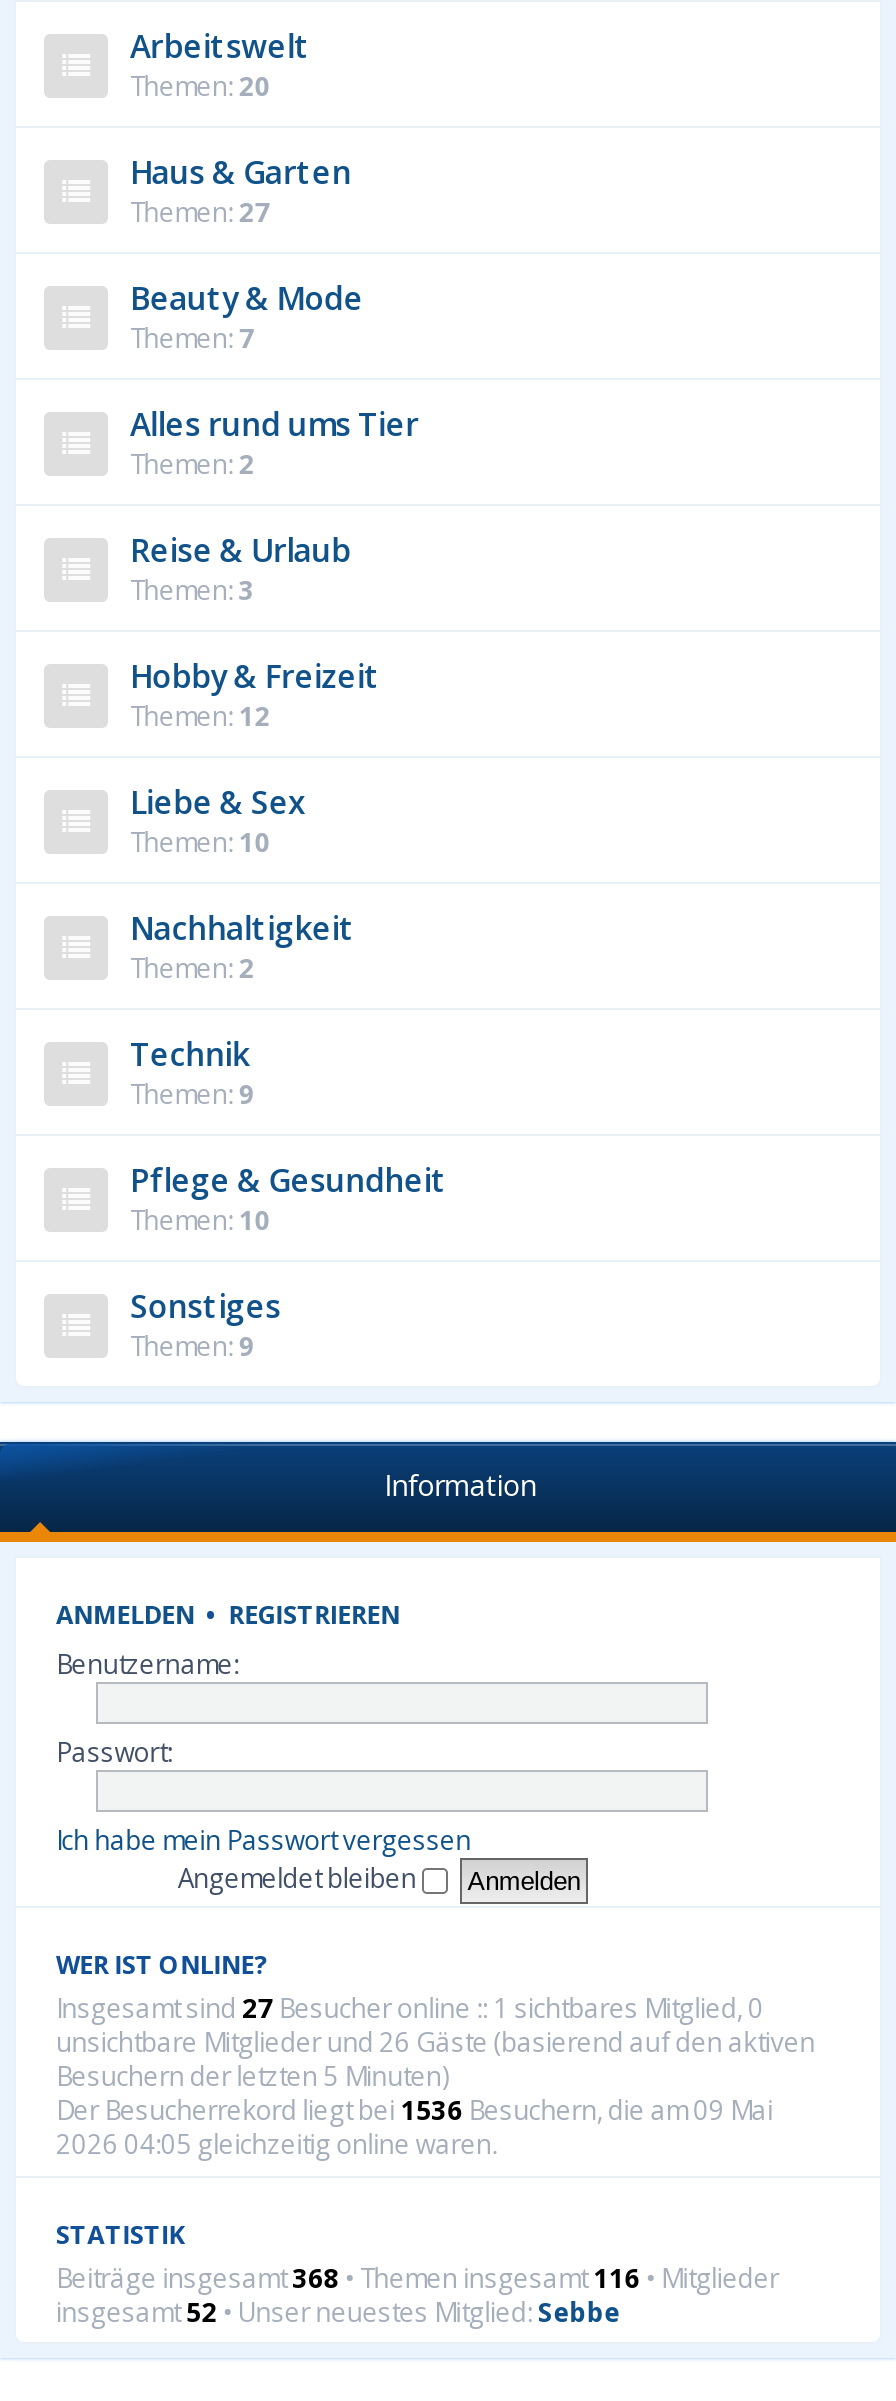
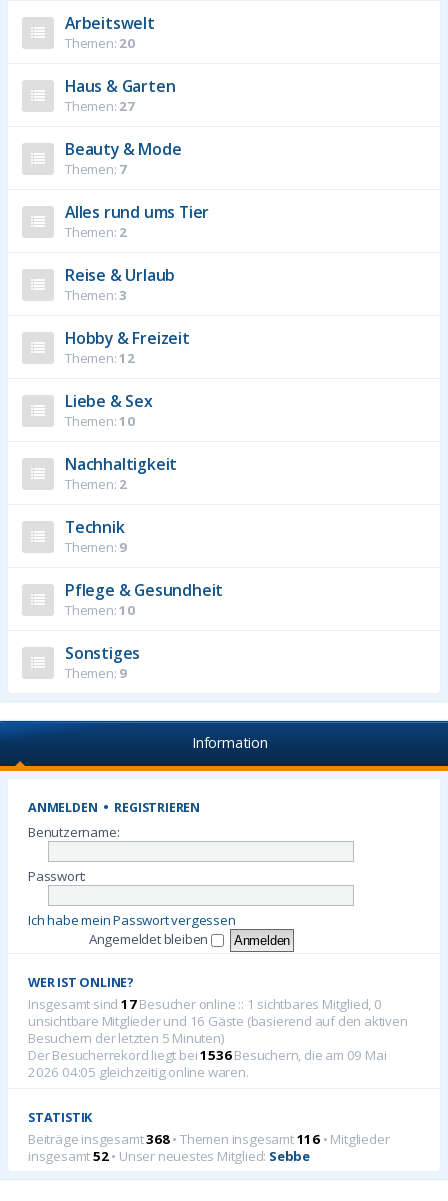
[56,1990,764,2026] Insgesamt sind 27 Besucher online :: 1 sichtbares Mitglied, 0 -> [28,995,382,1013] Insgesamt sind 17 Besucher online :: 1 sichtbares Mitglied, 0
[56,2024,815,2060] unsichtbare Mitglieder und 26 Gäste (basierend auf den aktiven -> [28,1012,408,1030] unsichtbare Mitglieder und 16 Gäste (basierend auf den aktiven

